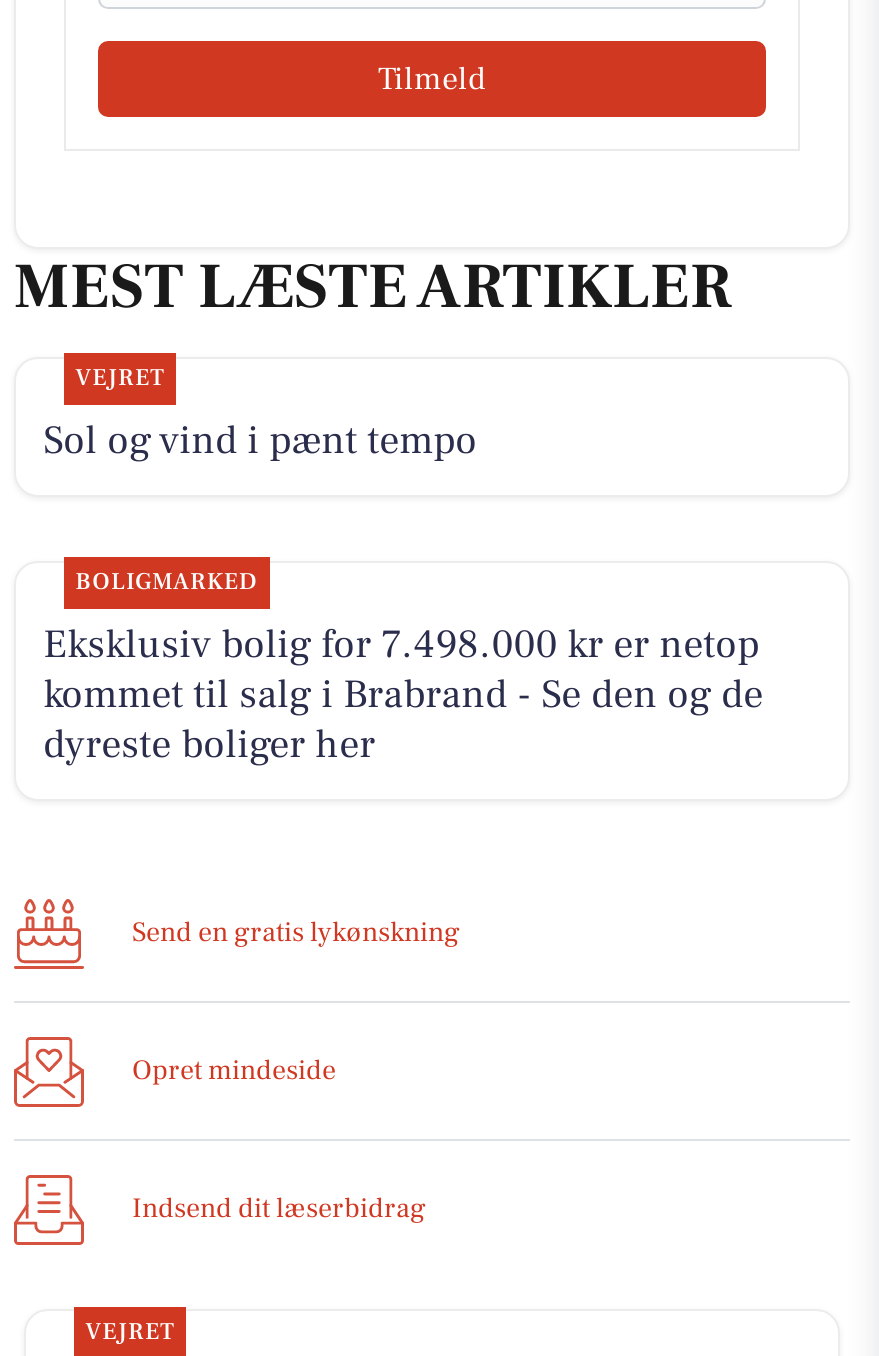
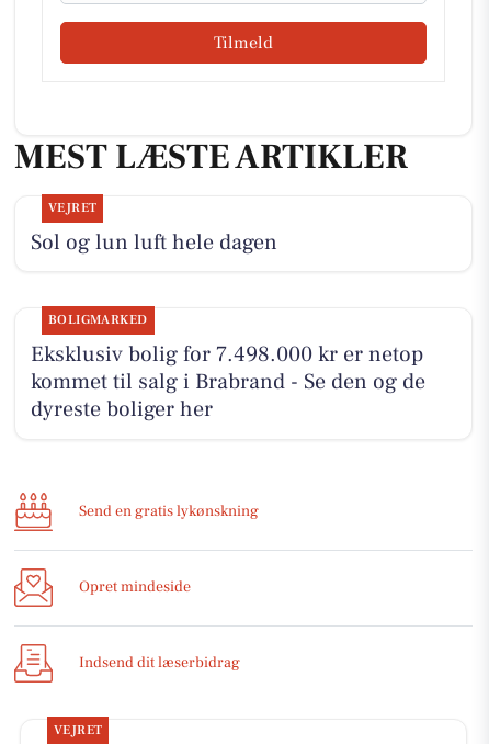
[43,415,477,467] Sol og vind i pænt tempo -> [30,228,277,256] Sol og lun luft hele dagen

